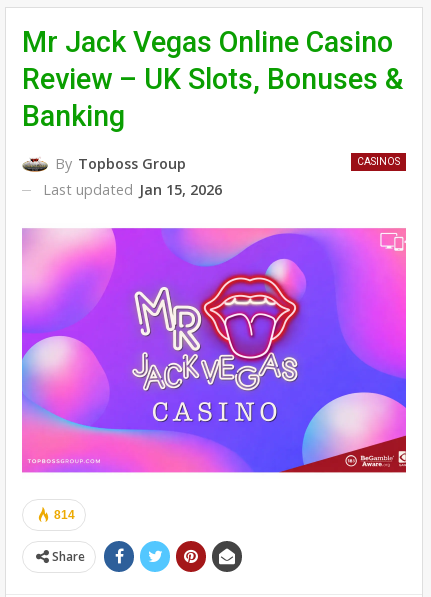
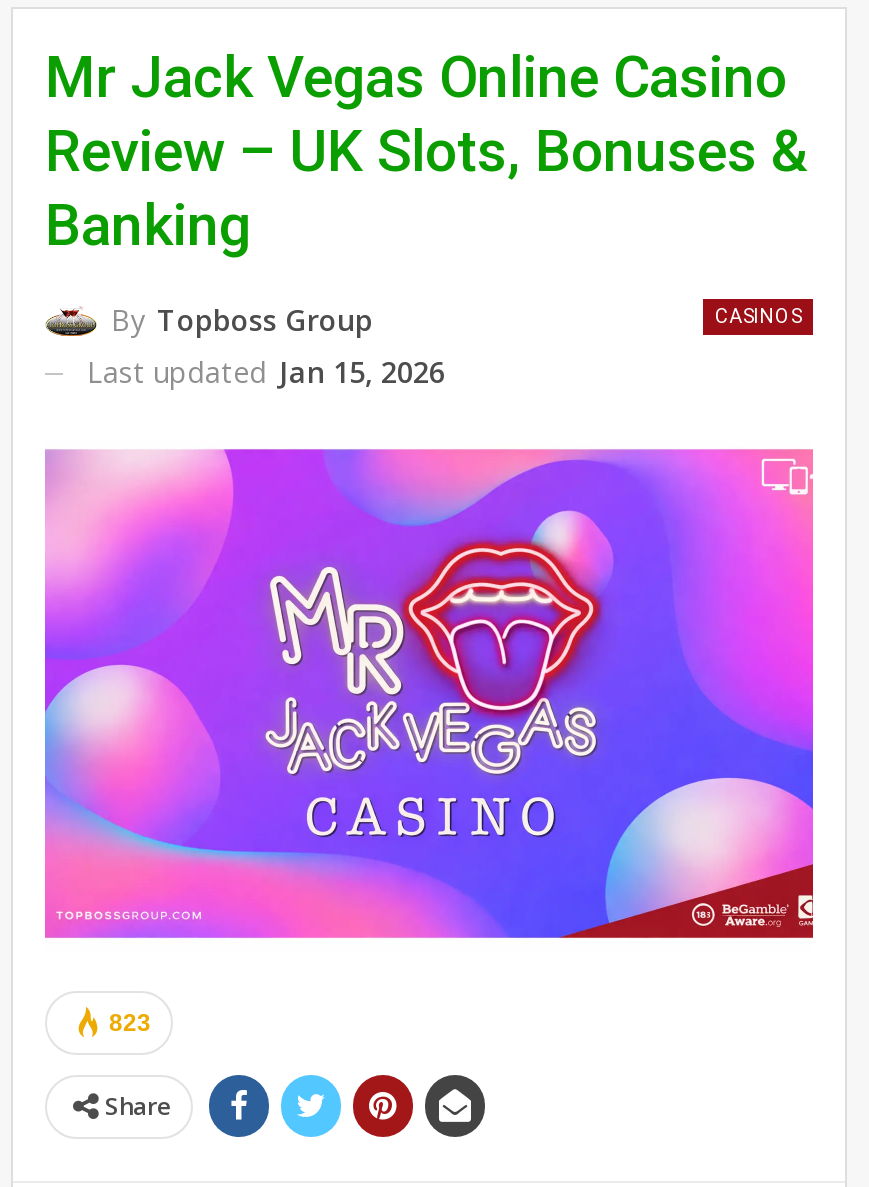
[54,508,75,522] 814 -> [109,1009,151,1037] 823

